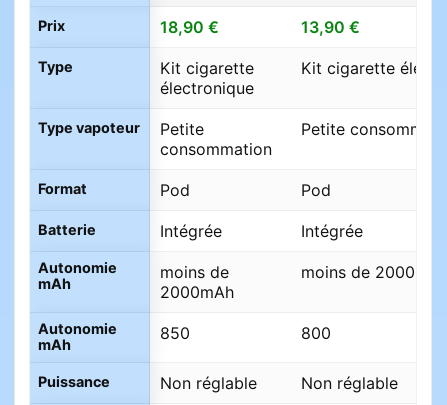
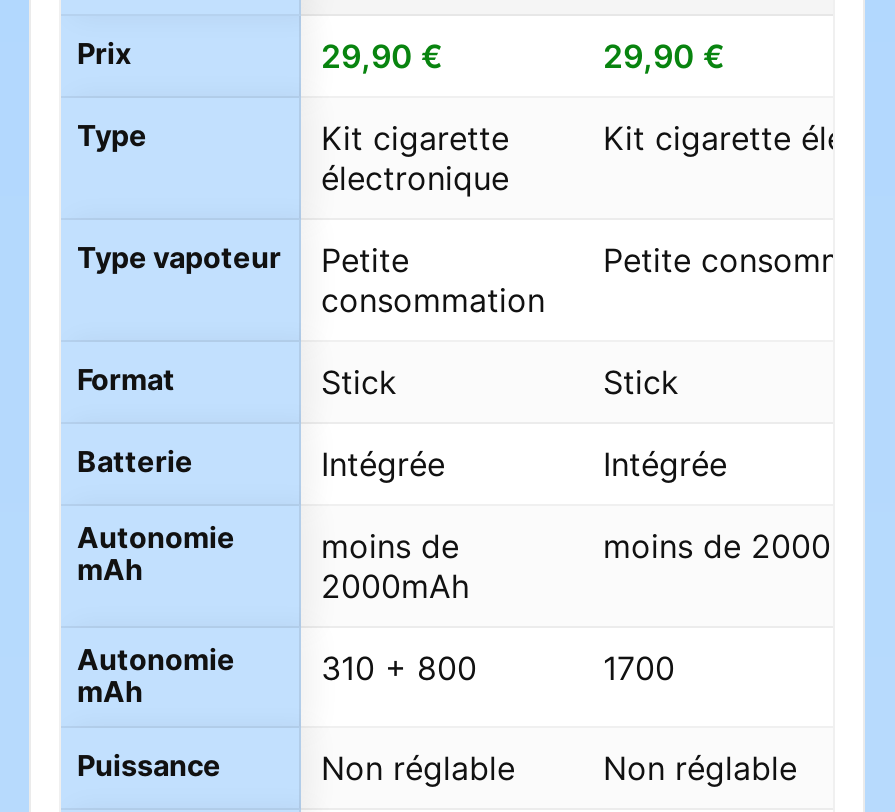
[160,16,219,36] 18,90 € -> [321,35,443,75] 29,90 €
[301,16,360,36] 13,90 € -> [603,35,725,75] 29,90 €
[160,179,331,199] Pod | Pod -> [321,361,679,401] Stick | Stick
[160,322,331,342] 850 | 800 -> [321,647,675,687] 310 + 800 | 1700

